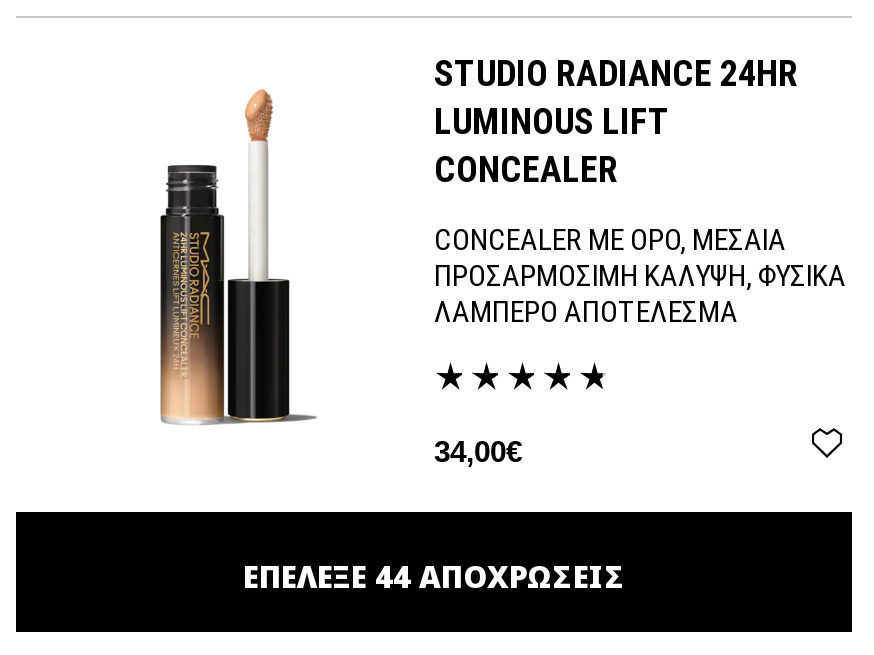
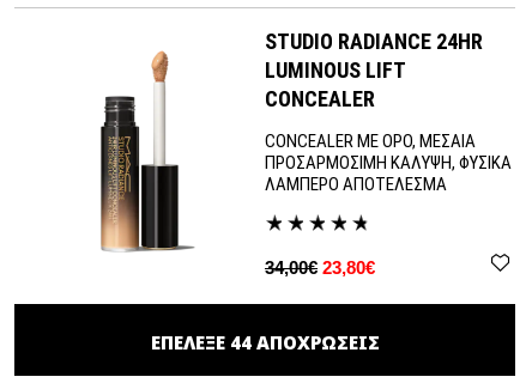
[434,433,522,467] 34,00€ -> [265,257,375,277] 34,00€ 23,80€

